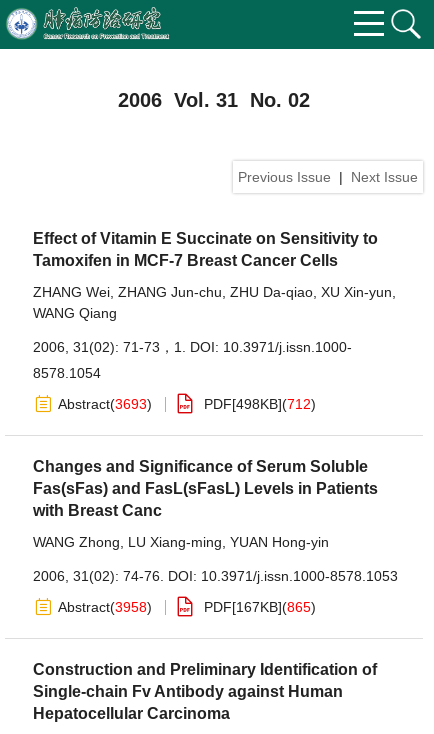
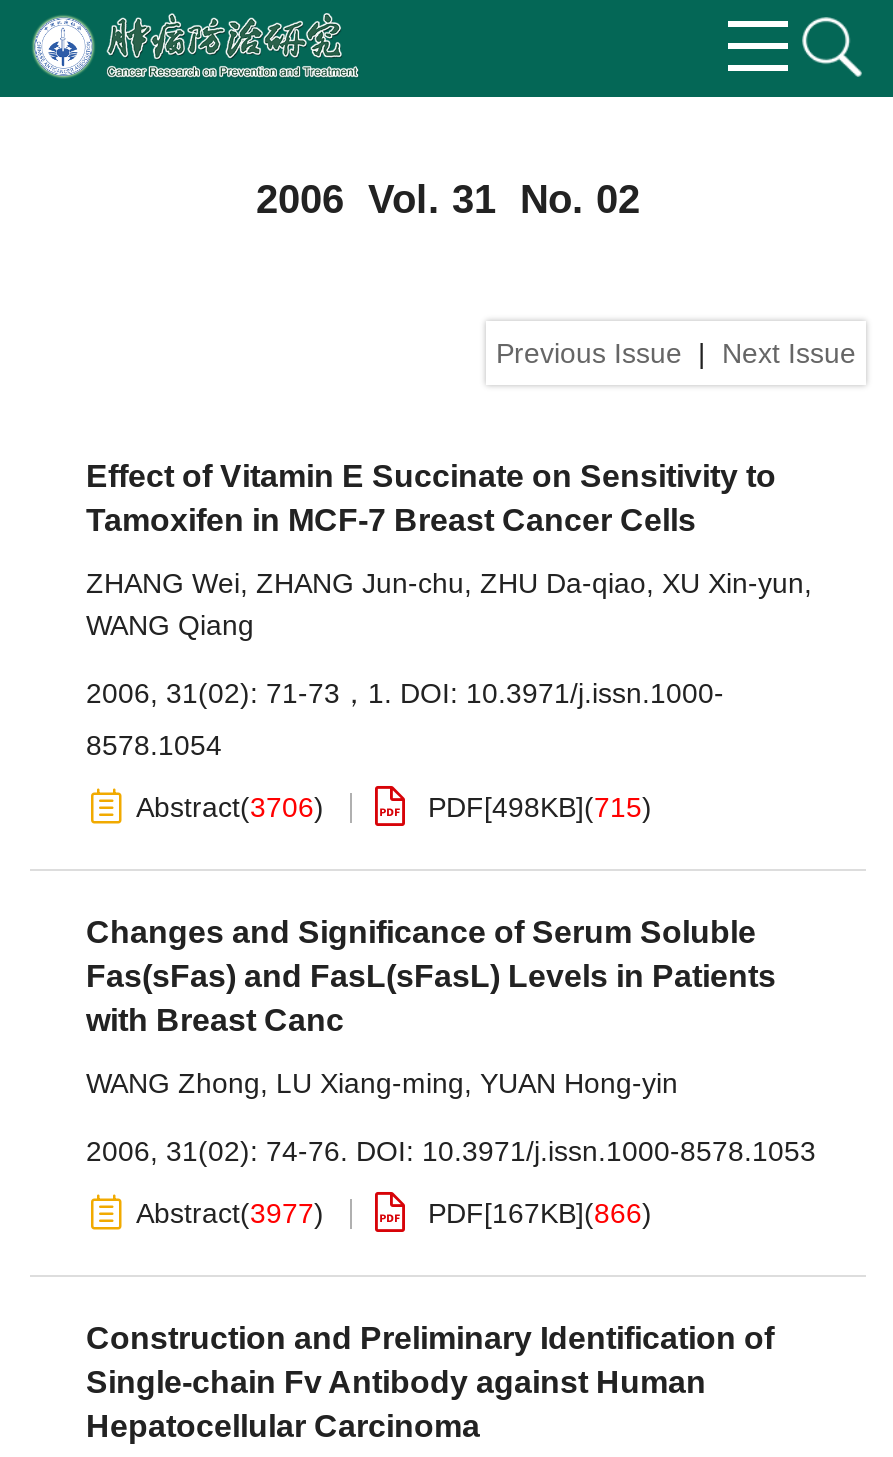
[58,396,152,412] Abstract(3693) -> [136,791,324,823] Abstract(3706)
[204,396,316,412] PDF[498KB](712) -> [428,791,652,823] PDF[498KB](715)
[58,599,152,615] Abstract(3958) -> [136,1197,324,1229] Abstract(3977)
[204,599,316,615] PDF[167KB](865) -> [428,1197,652,1229] PDF[167KB](866)

